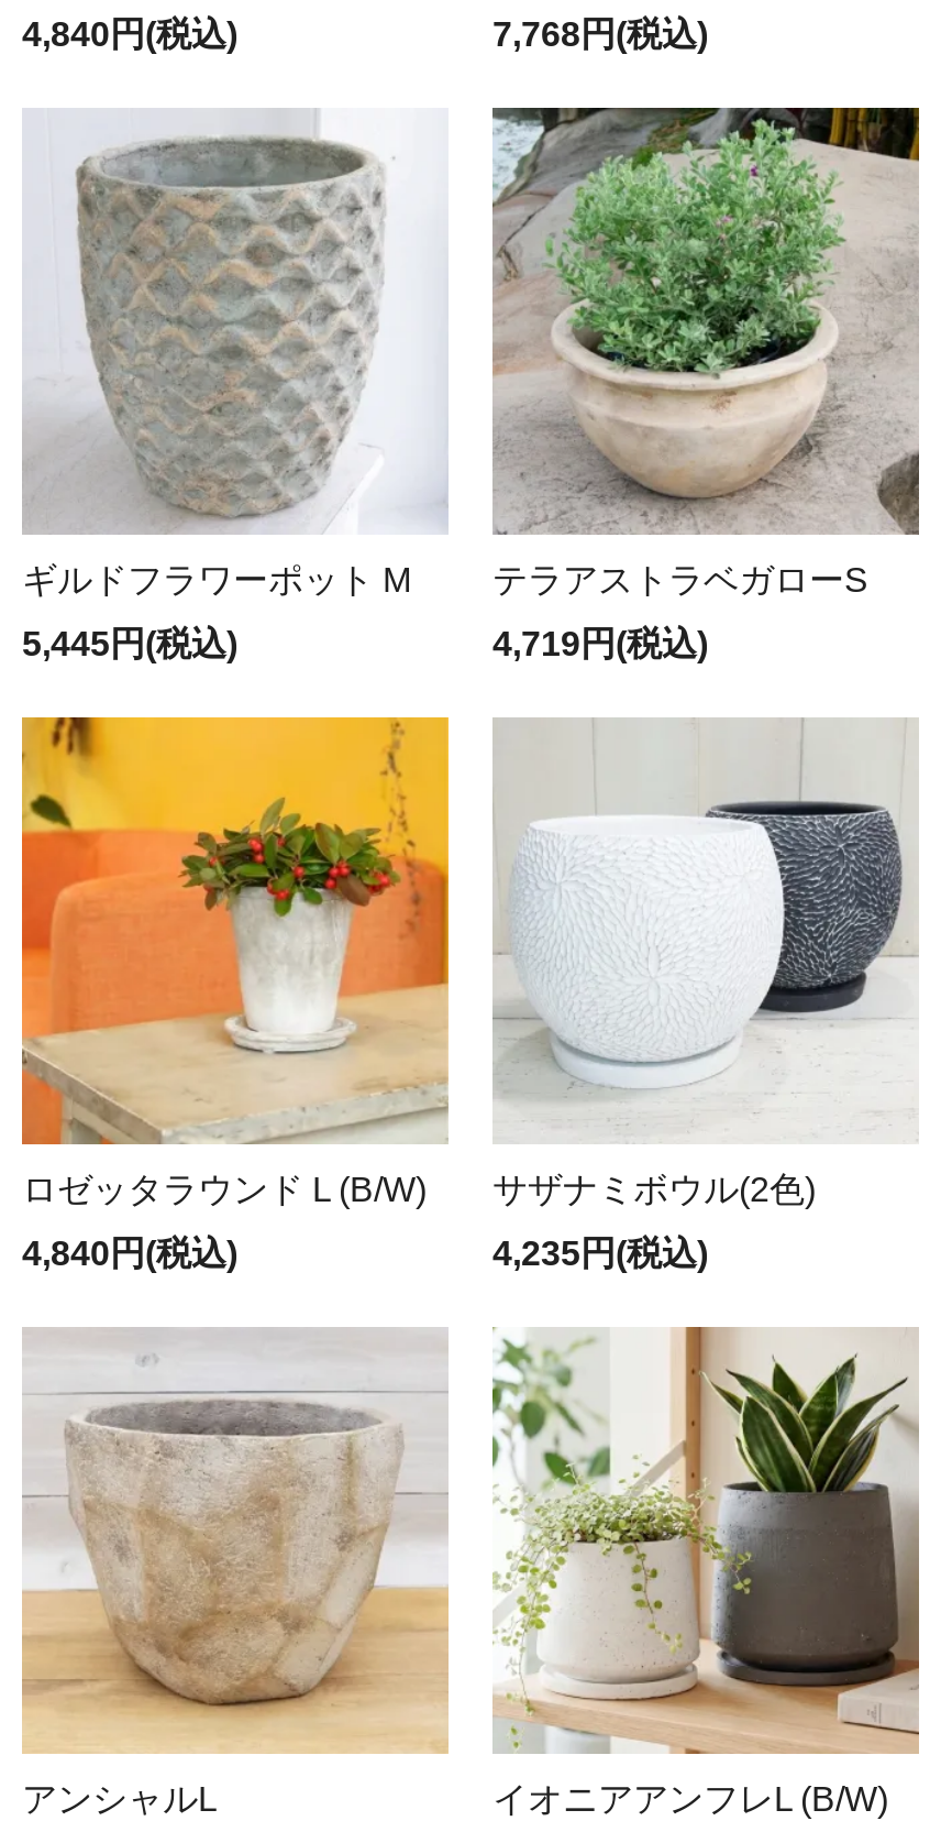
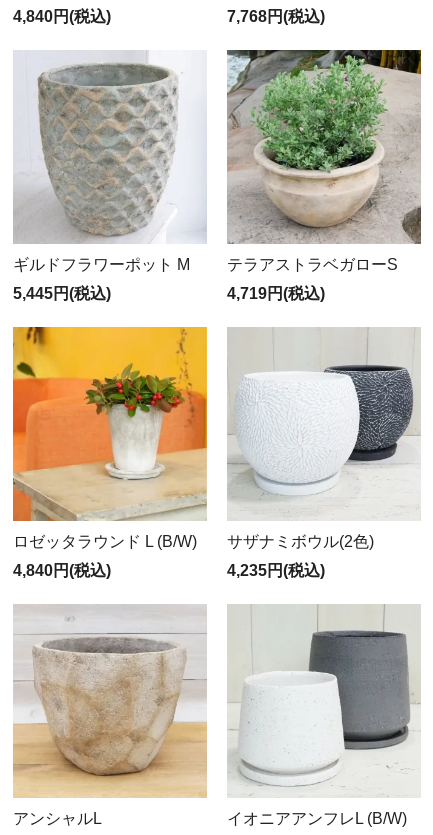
[490,1327,921,1756] [image] -> [227,604,421,798] [image]

